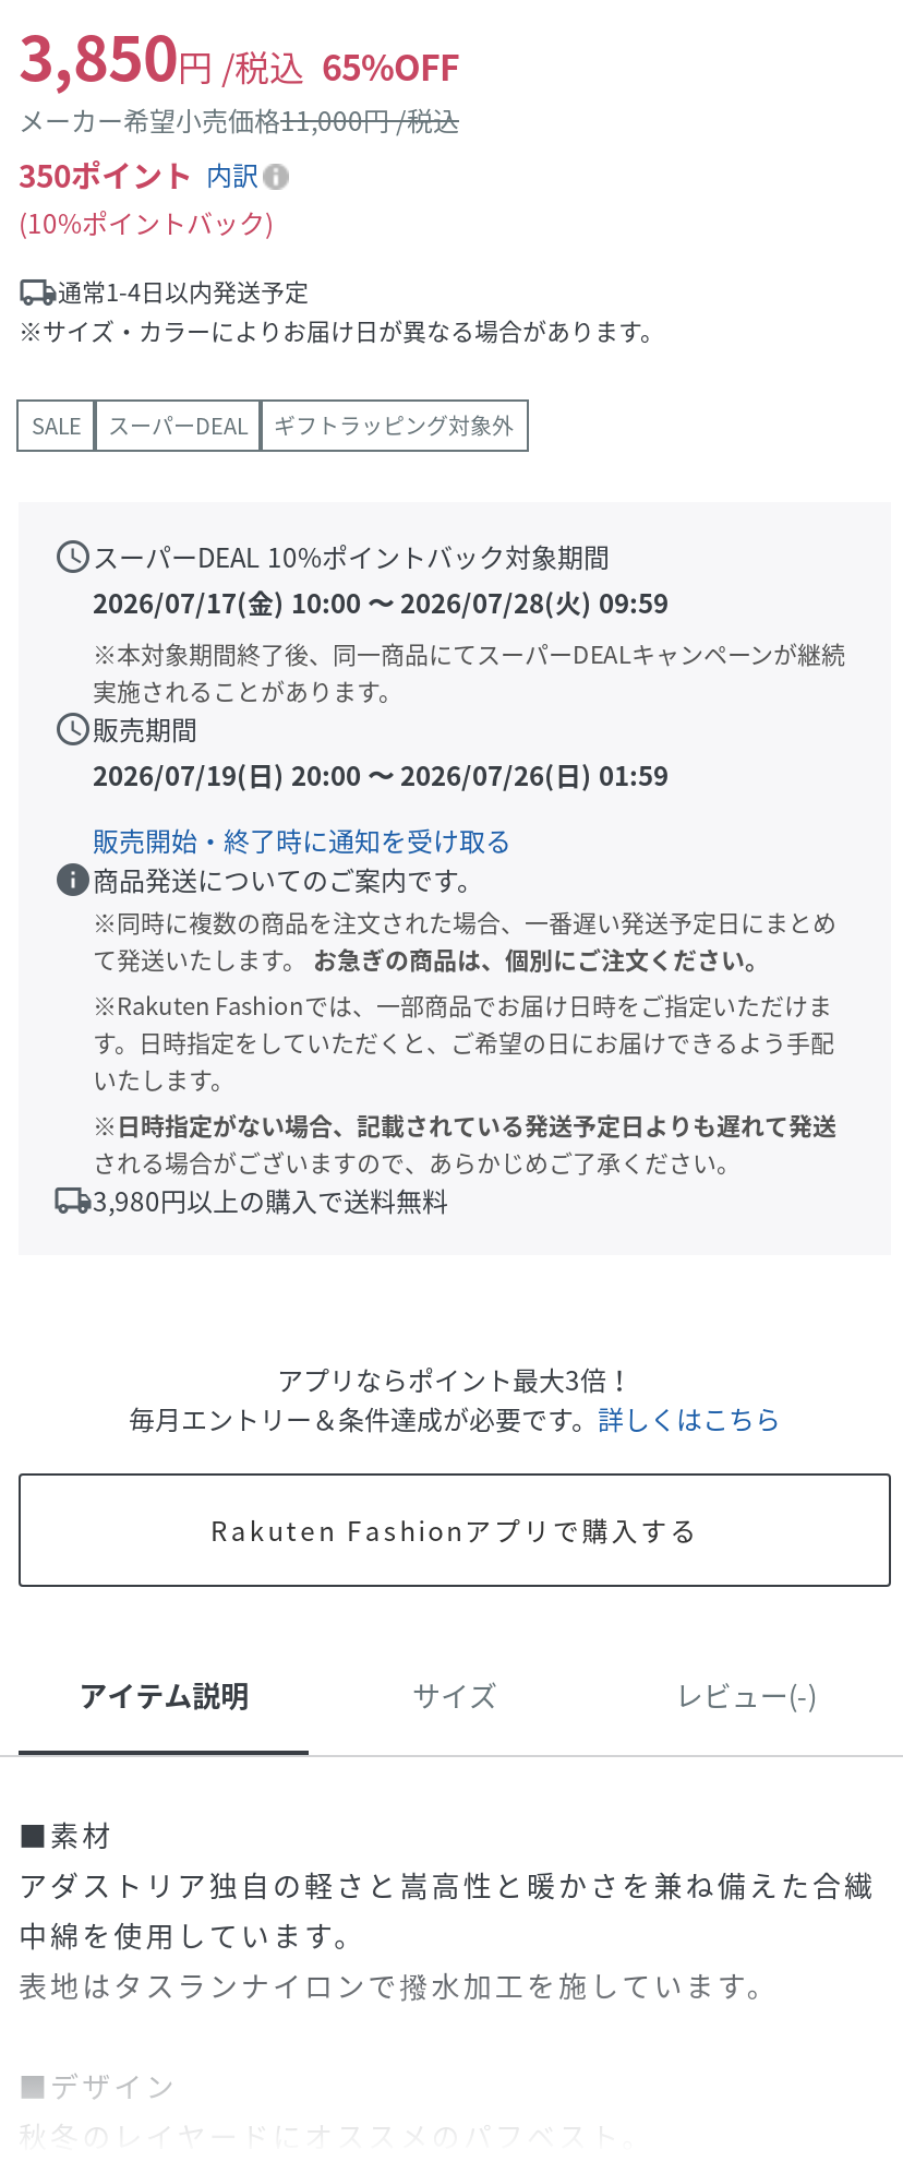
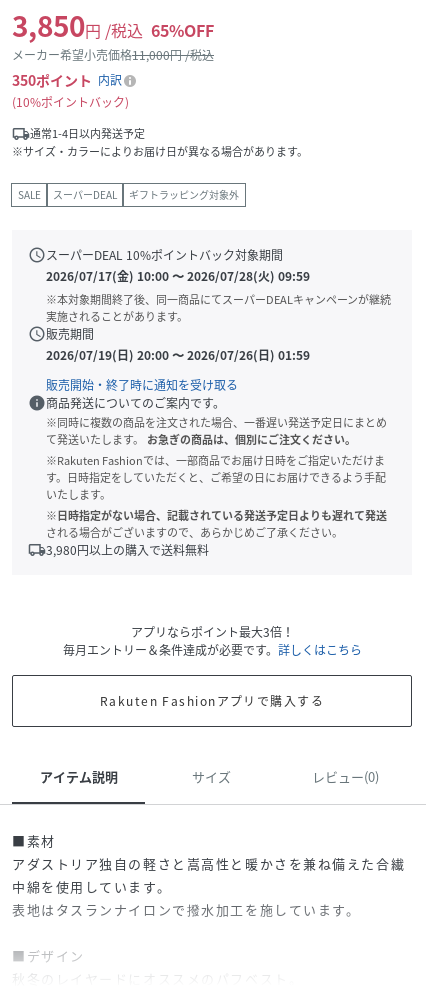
[675,1674,816,1715] レビュー(-) -> [312,767,379,786] レビュー(0)

